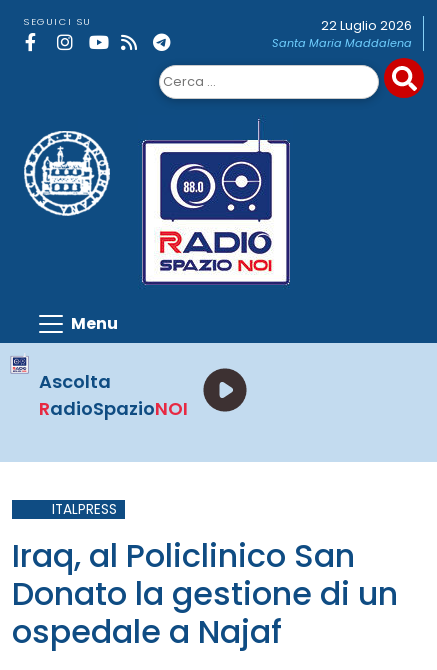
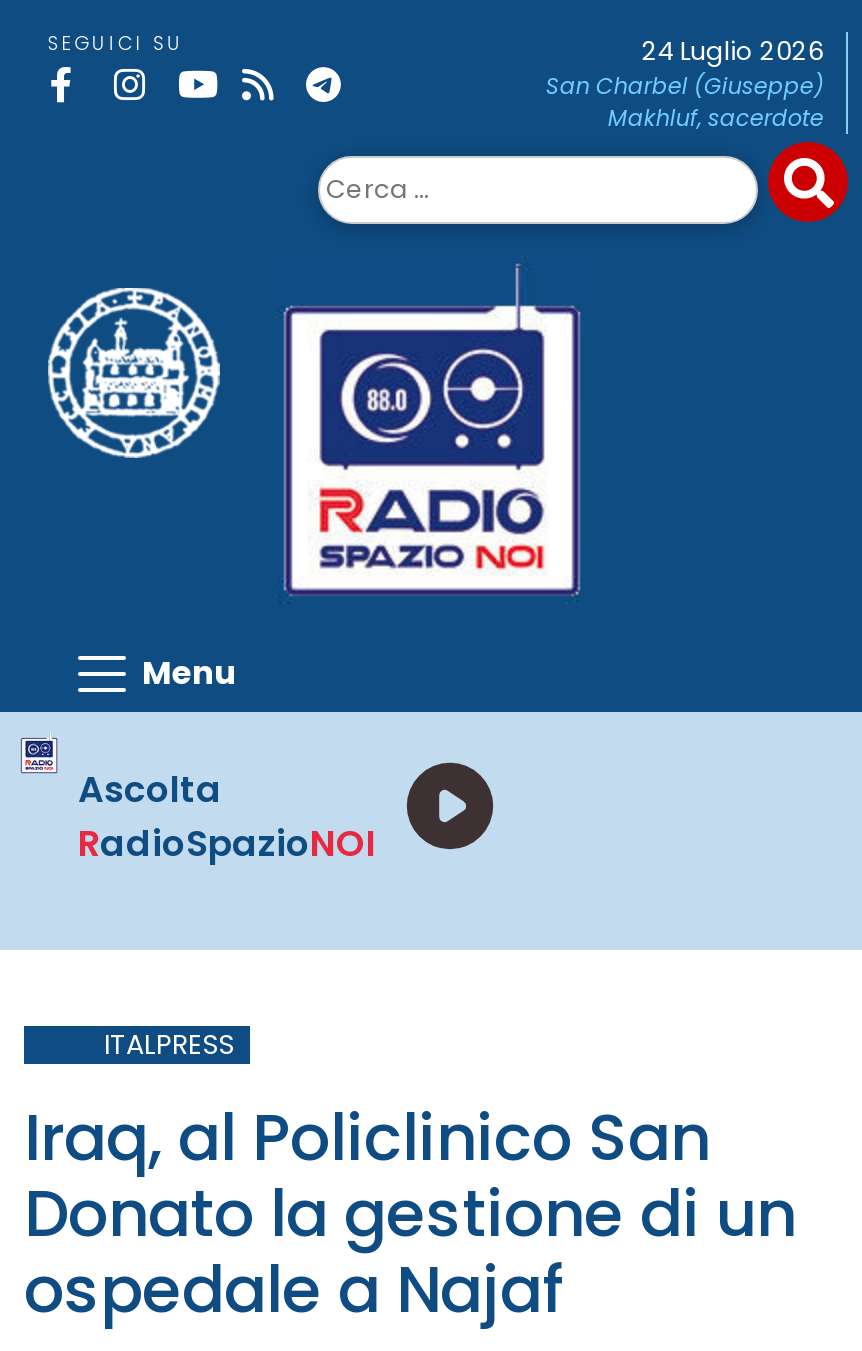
[272,17,412,51] 22 Luglio 2026 | Santa Maria Maddalena -> [546,34,824,134] 24 Luglio 2026 | San Charbel (Giuseppe) | Makhluf, sacerdote

